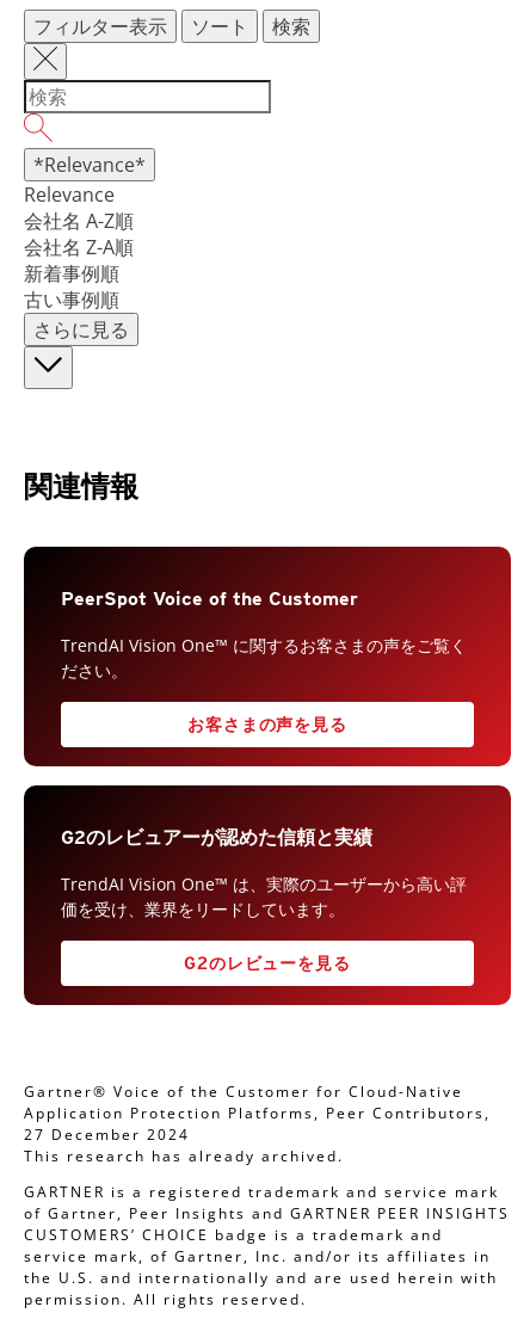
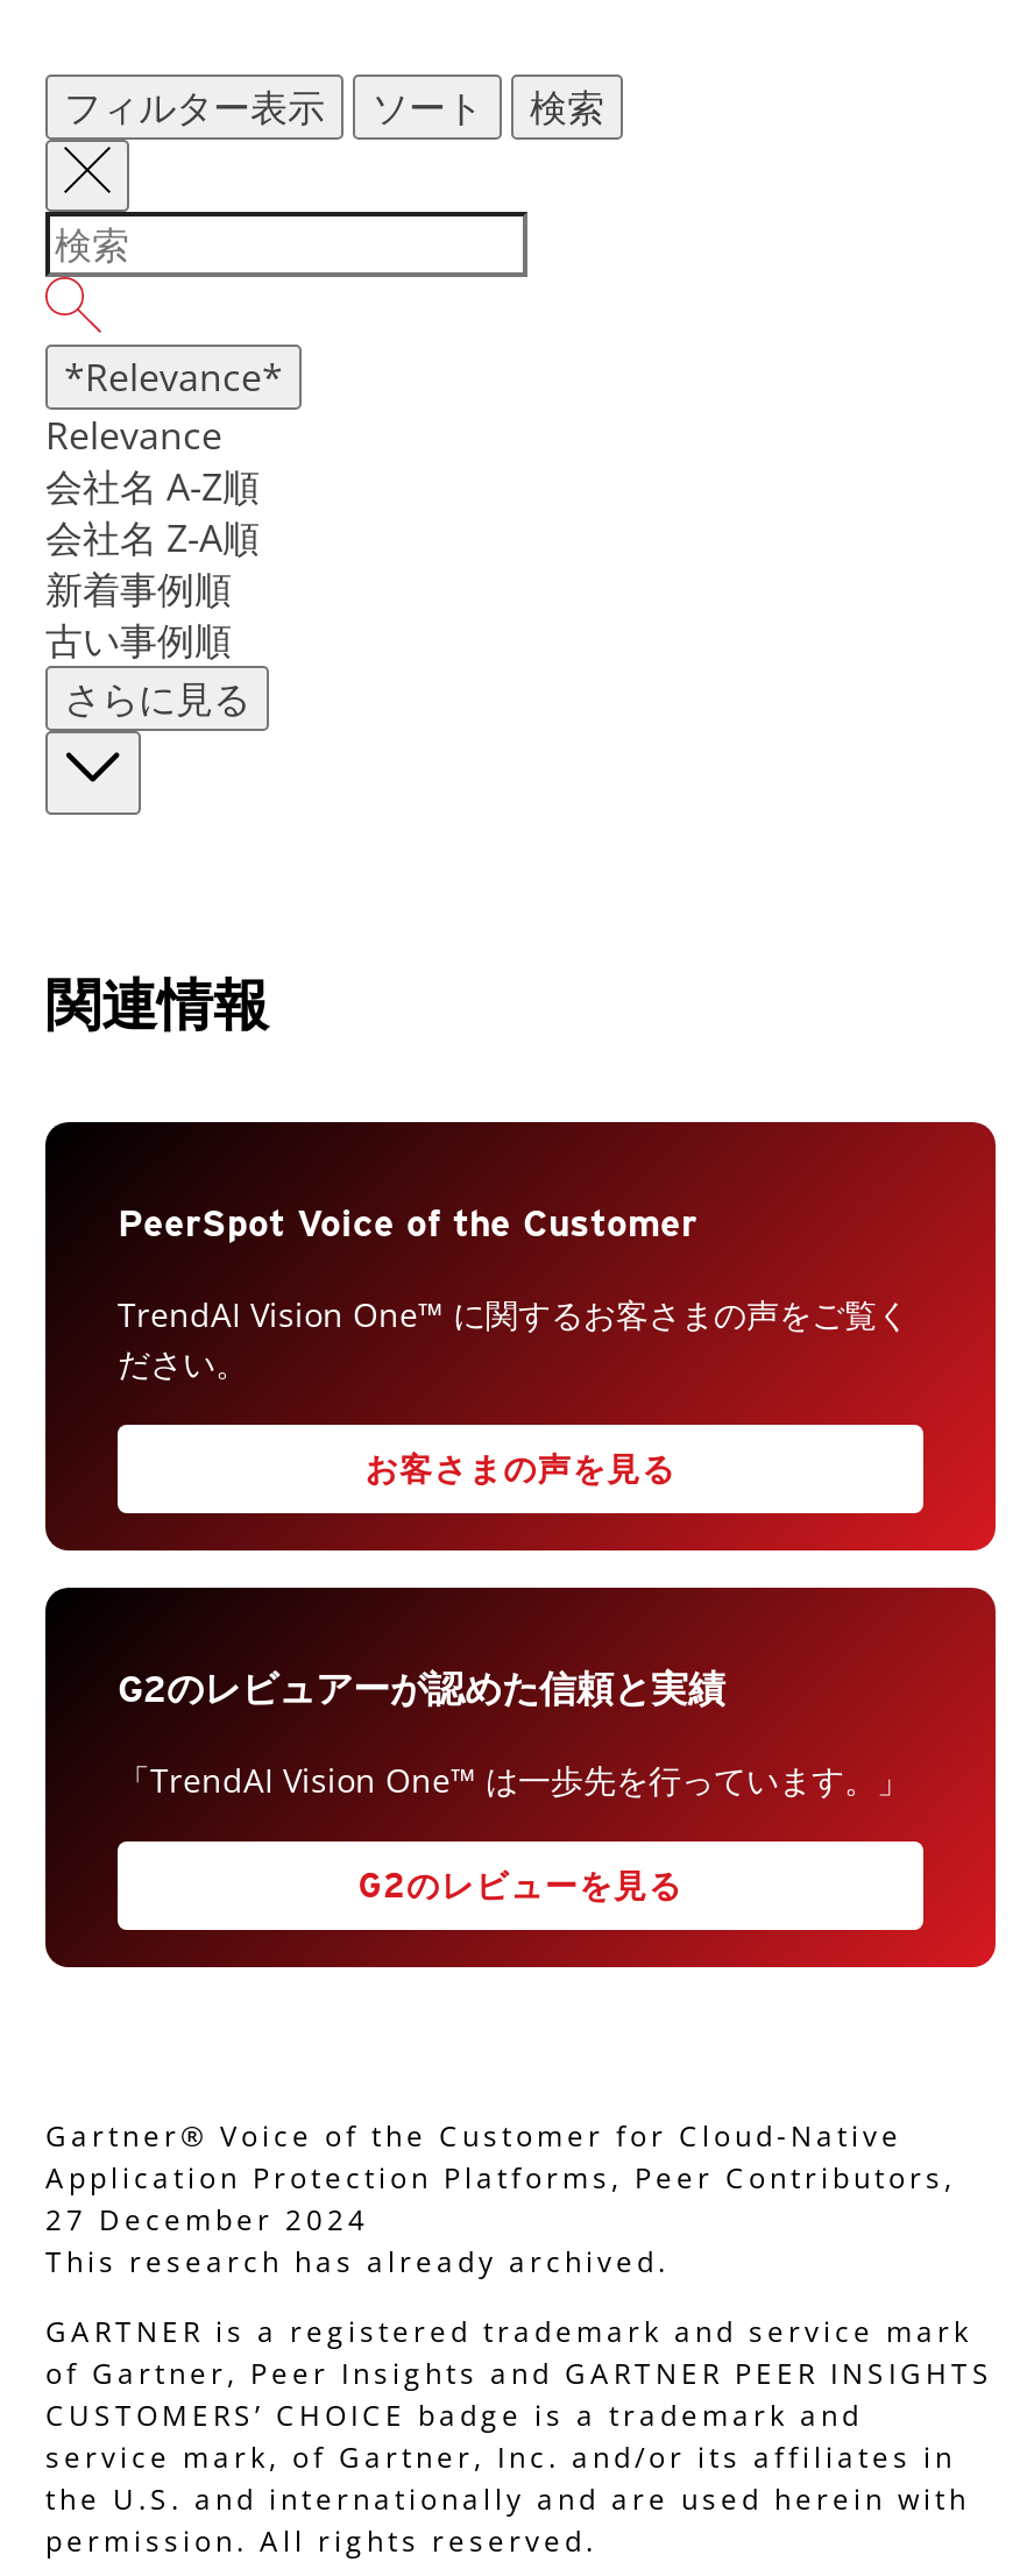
[61,873,467,920] TrendAI Vision One™ は、実際のユーザーから高い評 | 価を受け、業界をリードしています。 -> [118,1758,909,1802] 「TrendAI Vision One™ は一歩先を行っています。」

